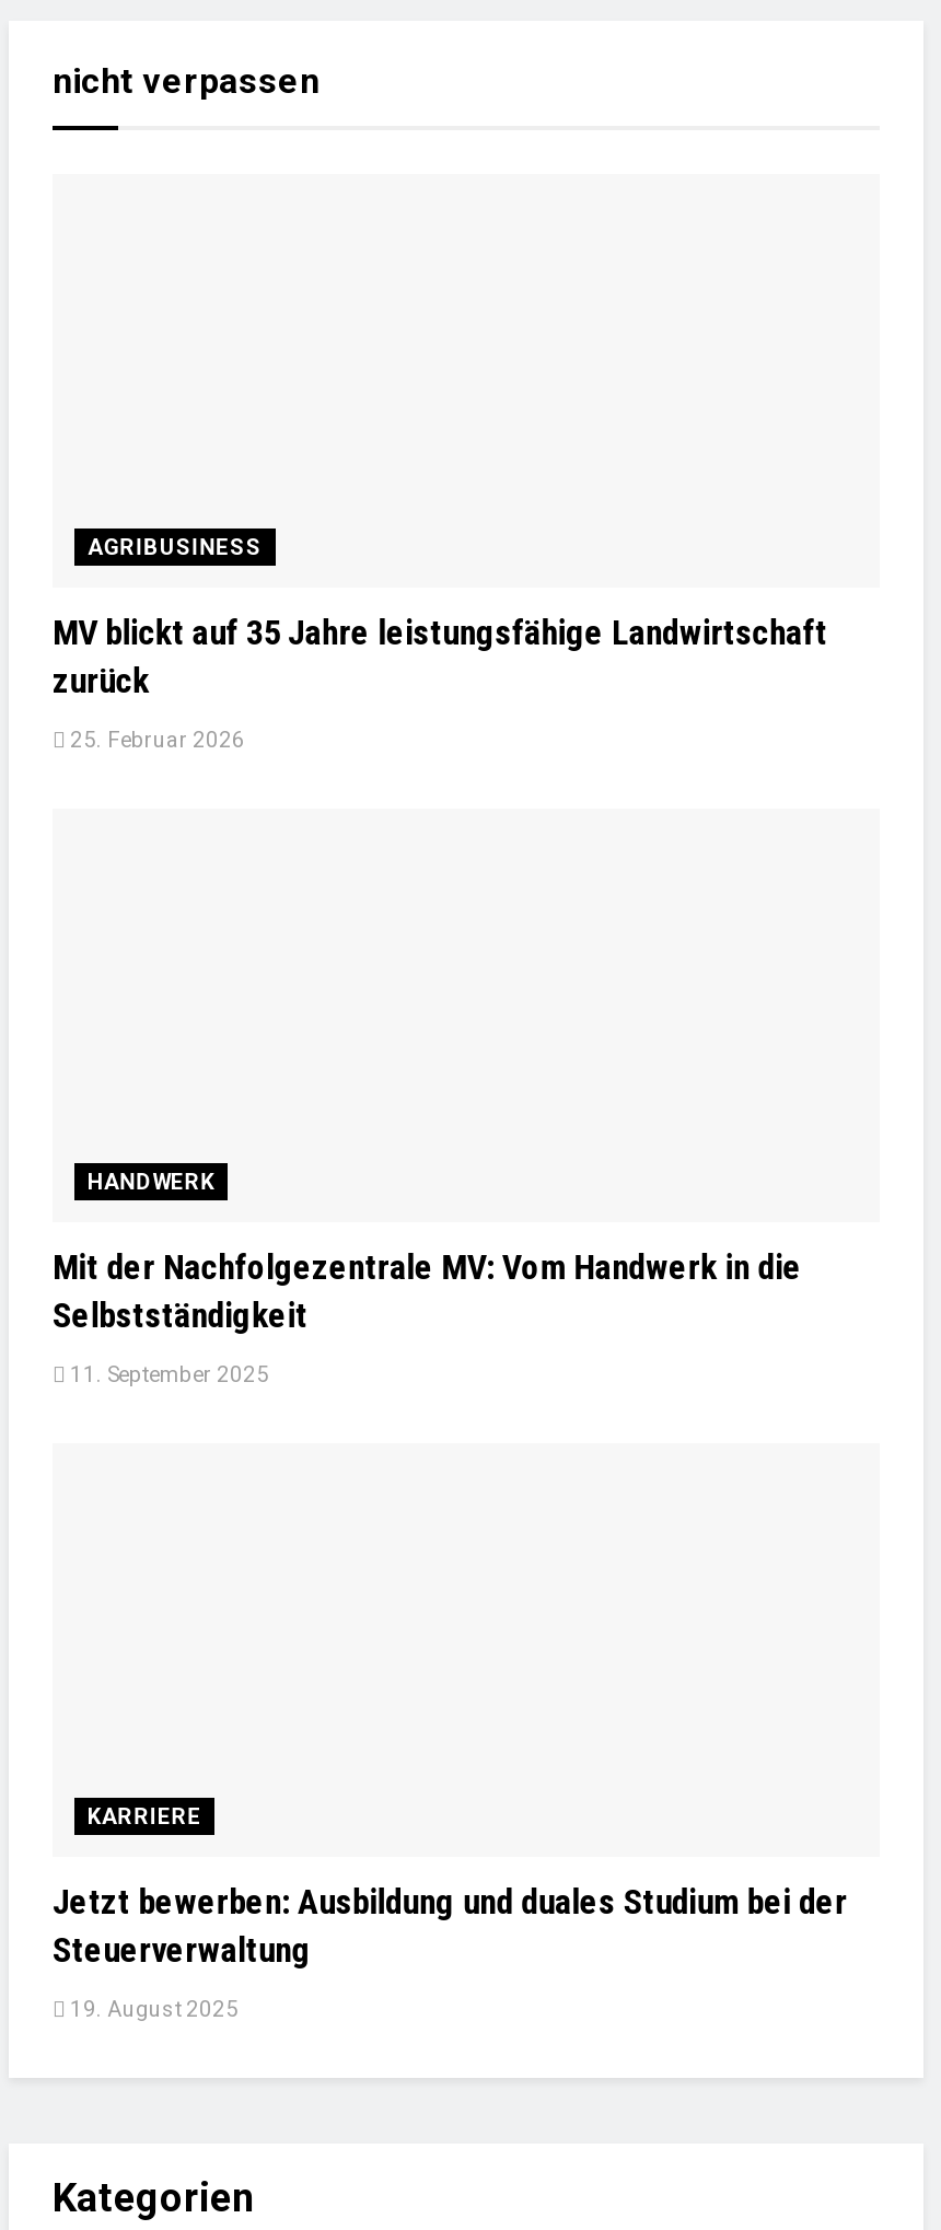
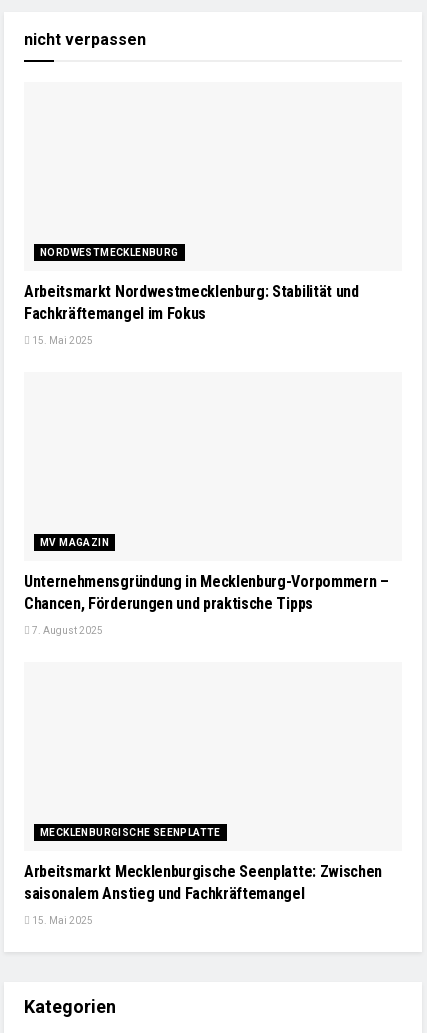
[88,535,262,559] AGRIBUSINESS -> [40,247,179,258] NORDWESTMECKLENBURG
[53,612,827,701] MV blickt auf 35 Jahre leistungsfähige Landwirtschaft | zurück -> [24,282,359,323] Arbeitsmarkt Nordwestmecklenburg: Stabilität und | Fachkräftemangel im Fokus
[66,728,245,752] 25. Februar 2026 -> [30,335,93,346] 15. Mai 2025
[88,1170,215,1194] HANDWERK -> [40,537,109,548] MV MAGAZIN
[53,1246,802,1336] Mit der Nachfolgezentrale MV: Vom Handwerk in die | Selbstständigkeit -> [24,572,389,613] Unternehmensgründung in Mecklenburg-Vorpommern – | Chancen, Förderungen und praktische Tipps
[66,1362,269,1386] 11. September 2025 -> [30,625,103,636] 7. August 2025
[88,1804,202,1828] KARRIERE -> [40,827,221,838] MECKLENBURGISCHE SEENPLATTE
[53,1881,847,1971] Jetzt bewerben: Ausbildung und duales Studium bei der | Steuerverwaltung -> [24,862,382,903] Arbeitsmarkt Mecklenburgische Seenplatte: Zwischen | saisonalem Anstieg und Fachkräftemangel
[66,1997,239,2021] 19. August 2025 -> [30,915,93,926] 15. Mai 2025

